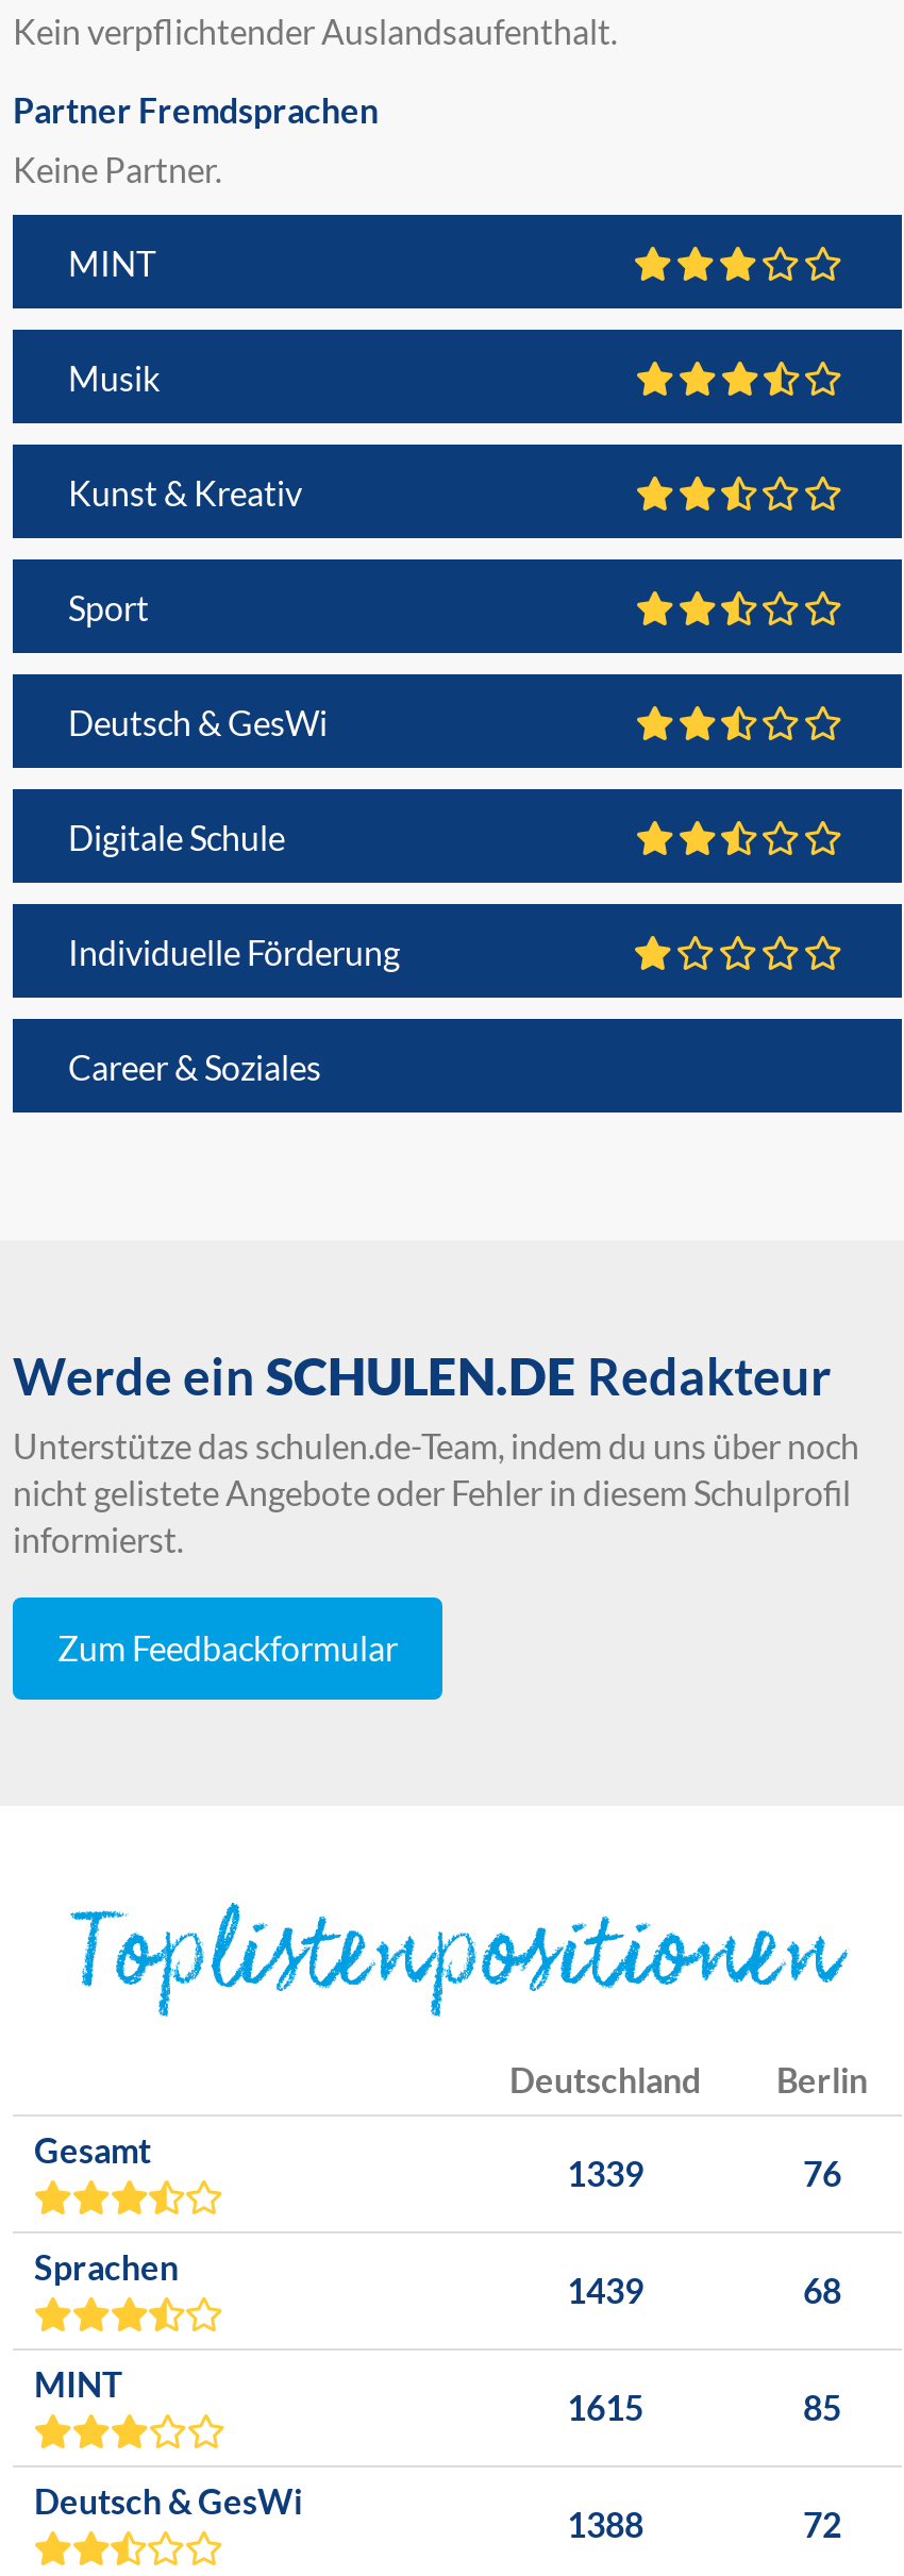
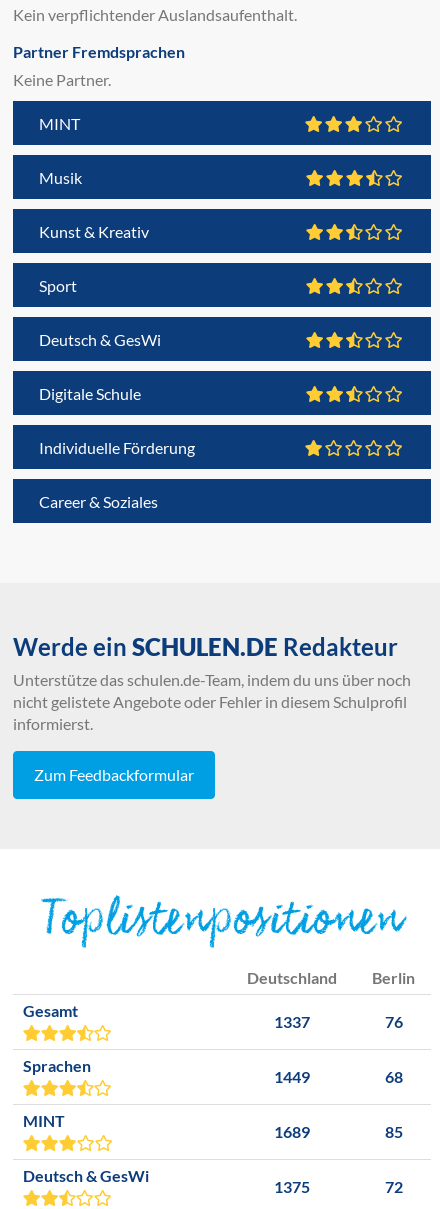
[567,2153,643,2193] 1339 -> [273,1012,309,1031] 1337
[567,2270,643,2310] 1439 -> [273,1067,309,1086] 1449
[567,2387,643,2427] 1615 -> [273,1122,309,1141] 1689
[567,2504,643,2544] 1388 -> [273,1177,309,1196] 1375

